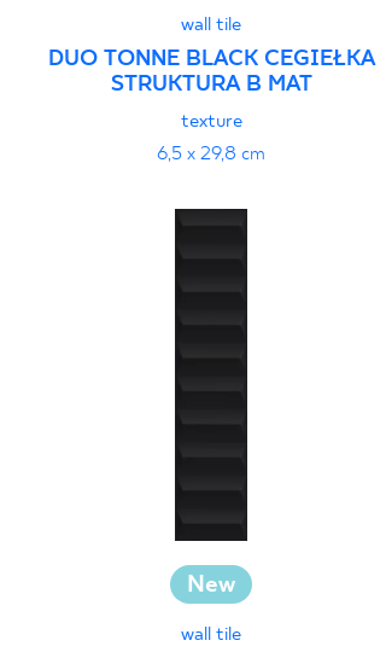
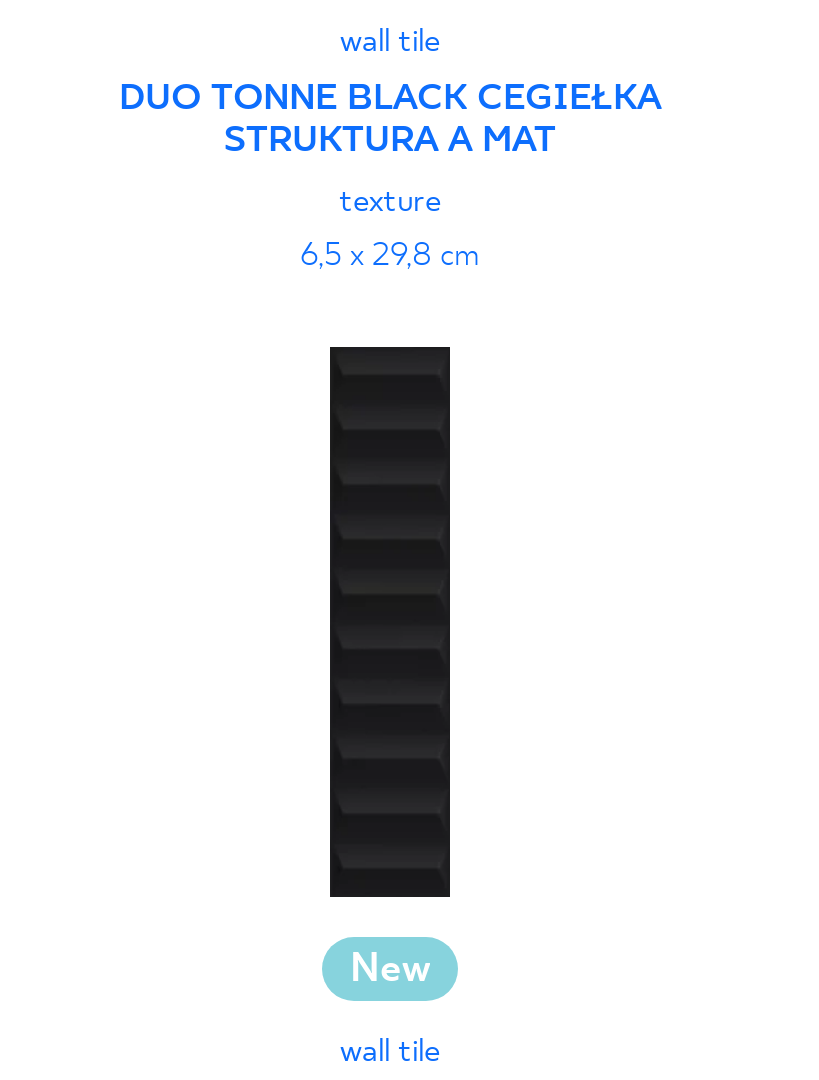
[110,73,312,98] STRUKTURA B MAT -> [224,122,556,164] STRUKTURA A MAT

